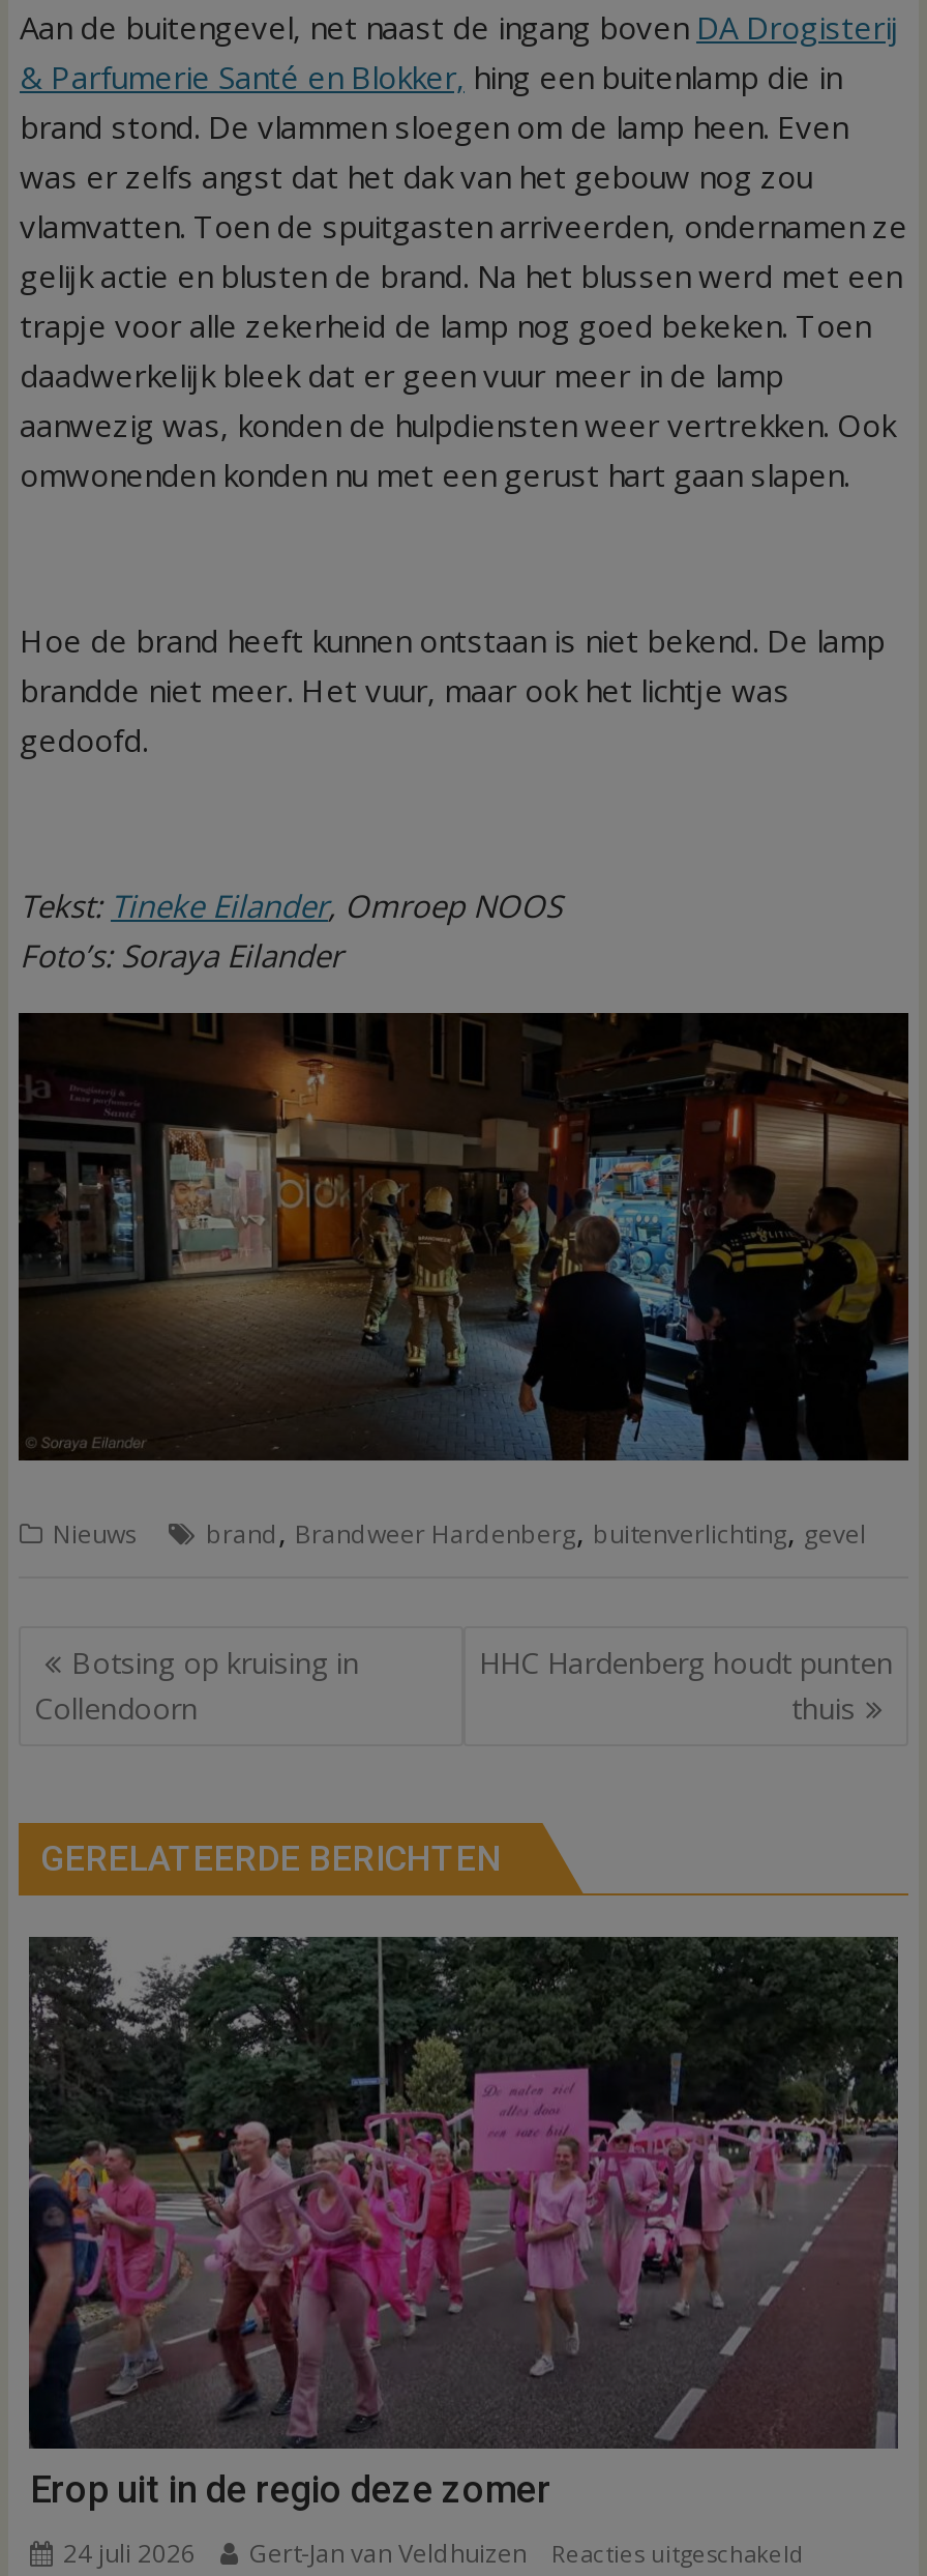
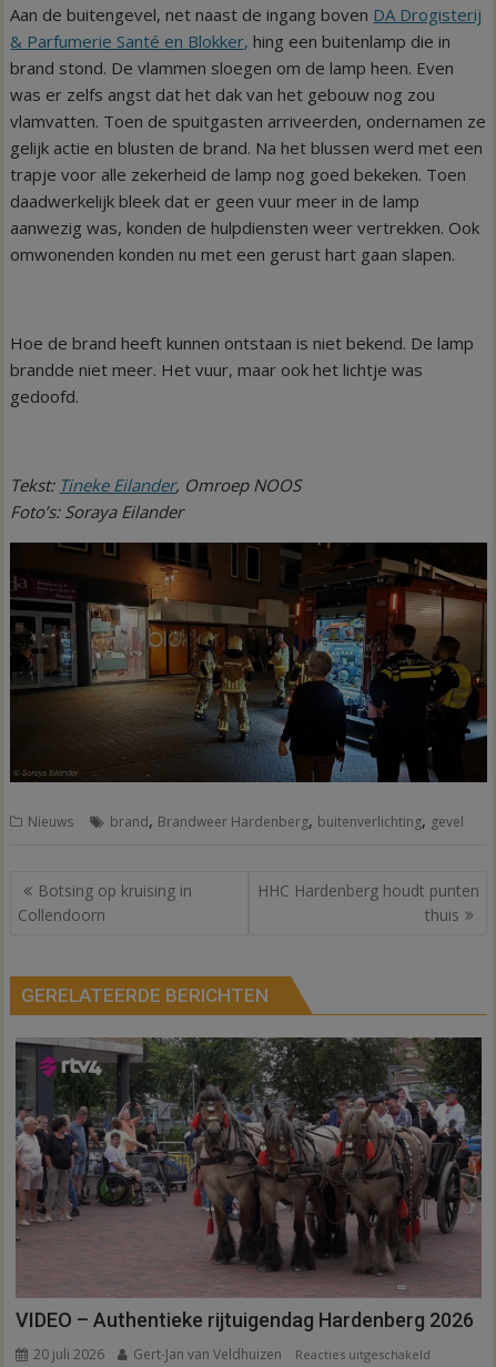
[27,1937,898,2511] [image] | Erop uit in de regio deze zomer -> [14,1037,482,1332] [image] | VIDEO – Authentieke rijtuigendag Hardenberg 2026
[57,2536,196,2571] 24 juli 2026 -> [31,1345,105,1364] 20 juli 2026

